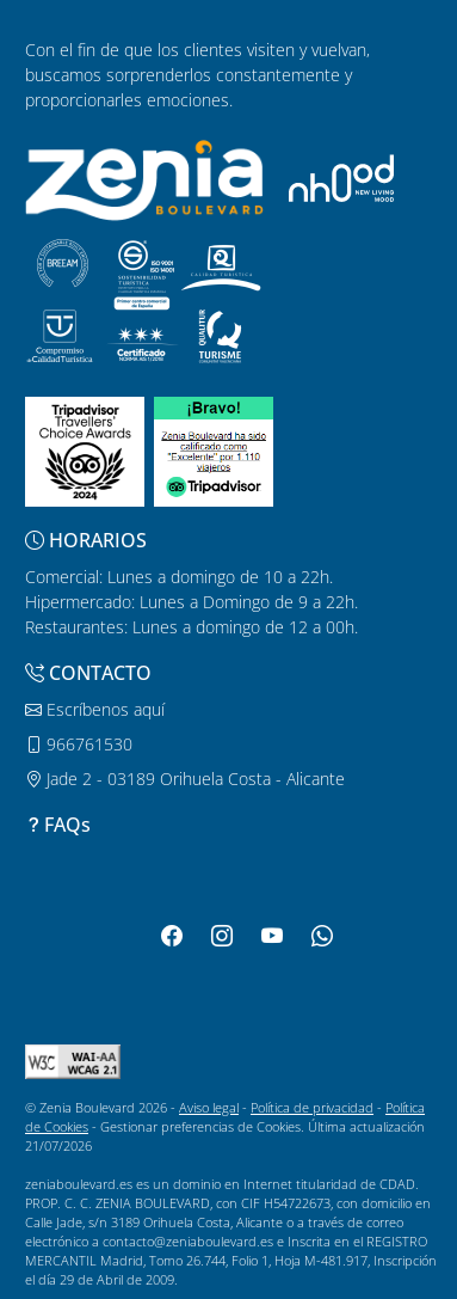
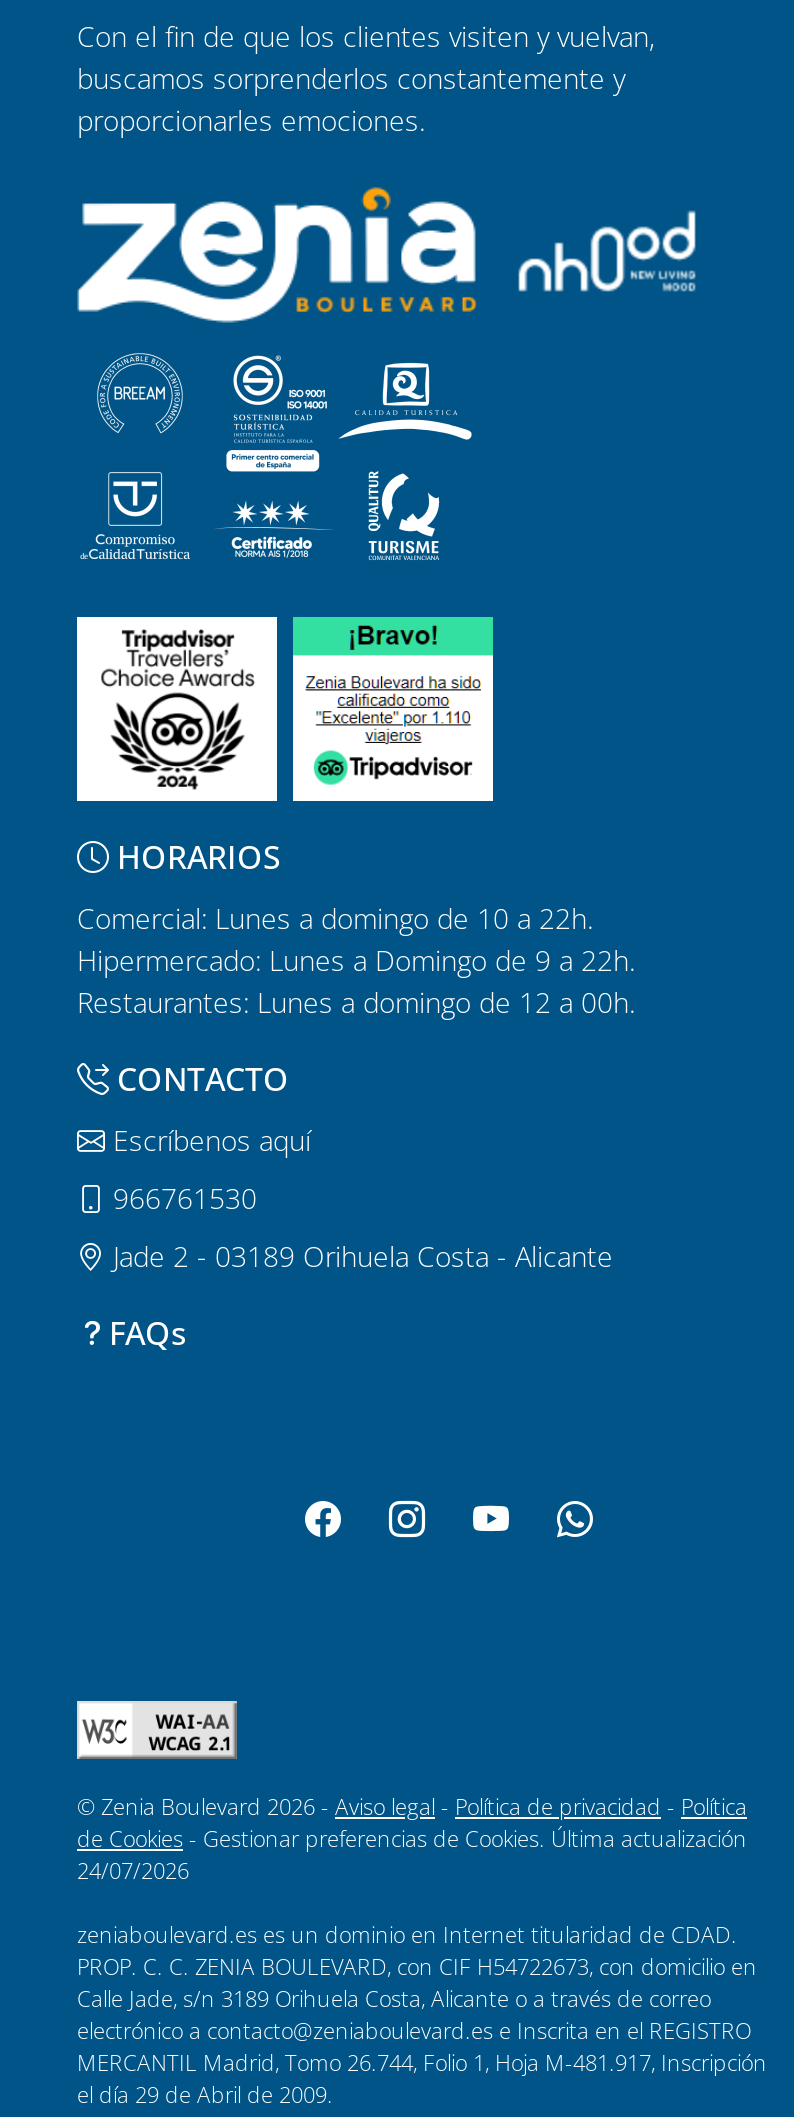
[25,1136,92,1154] 21/07/2026 -> [77,1854,189,1884] 24/07/2026

